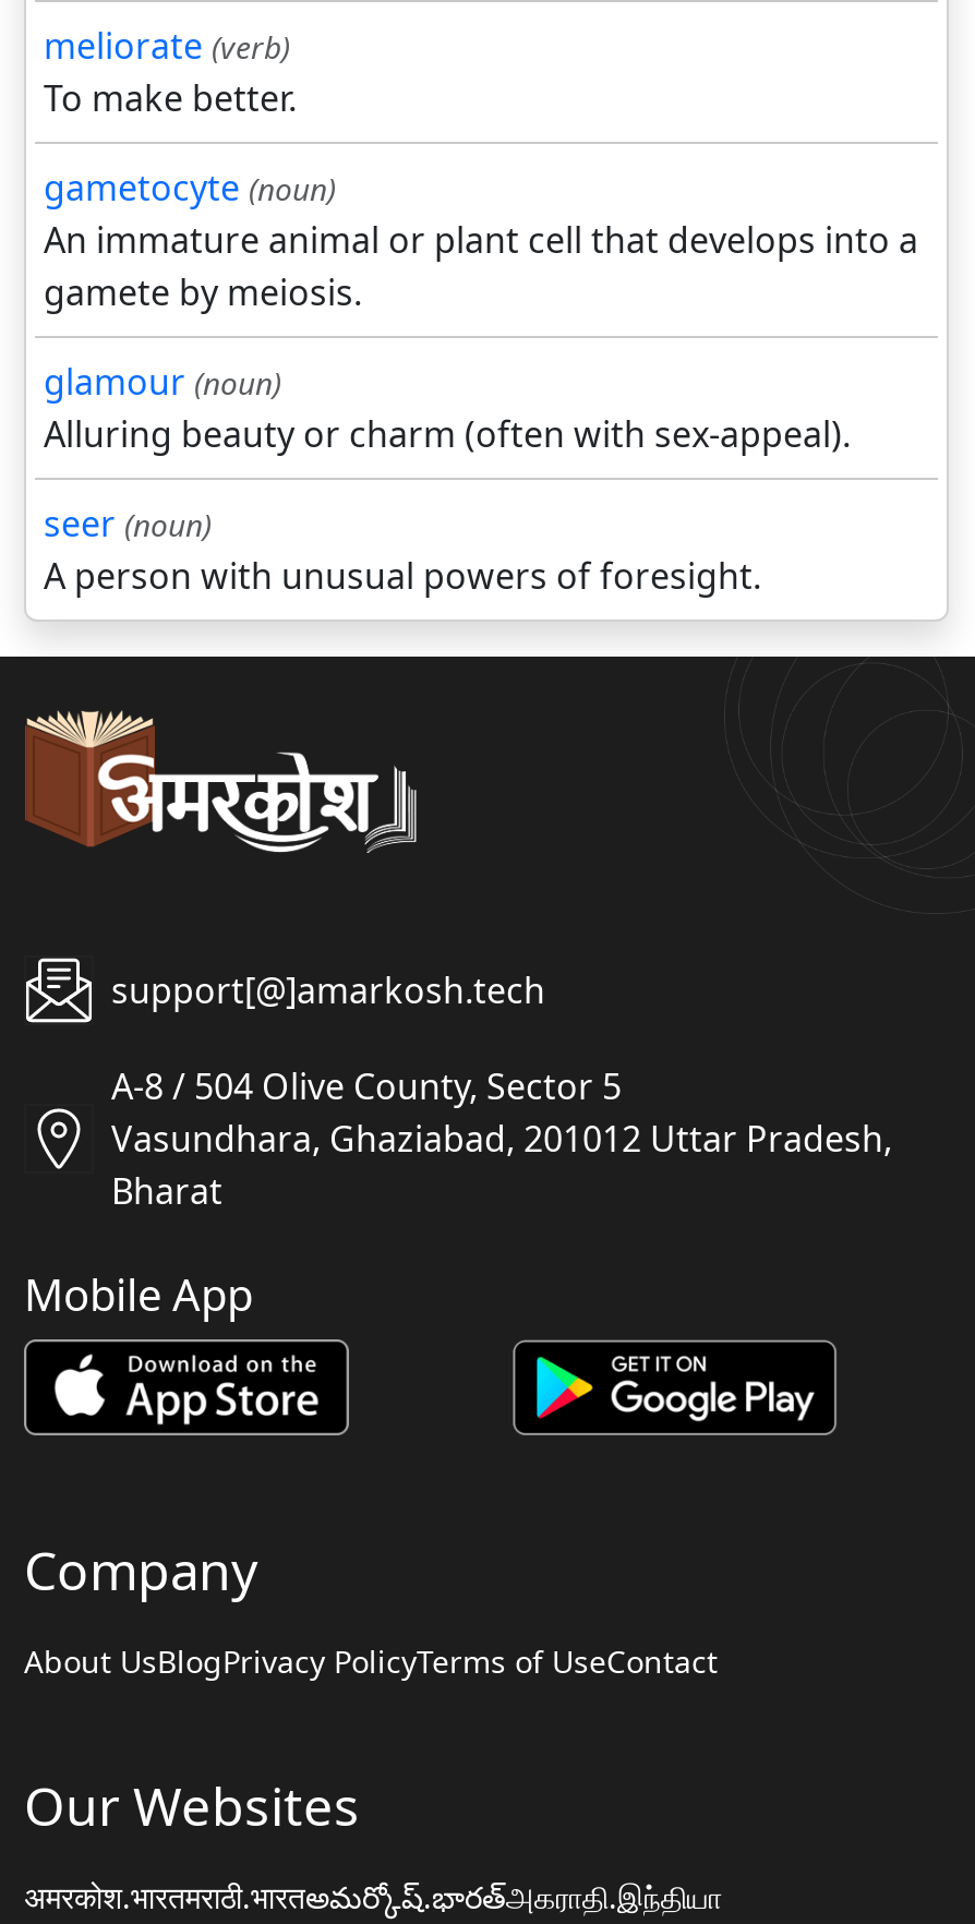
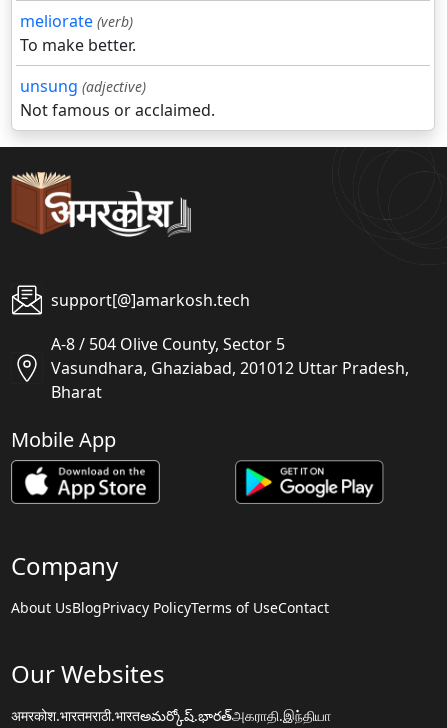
[44,164,918,600] gametocyte (noun) | An immature animal or plant cell that develops into a | gamete by meiosis. | glamour (noun) | Alluring beauty or charm (often with sex-appeal). | seer (noun) | A person with unusual powers of foresight. -> [20,75,215,121] unsung (adjective) | Not famous or acclaimed.

